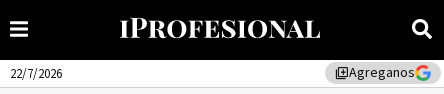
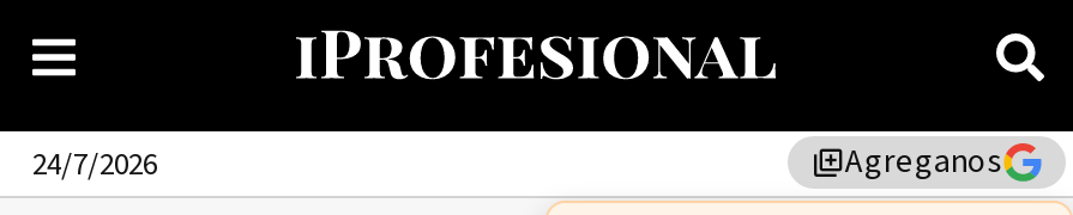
[10,66,62,83] 22/7/2026 -> [32,146,157,186] 24/7/2026

